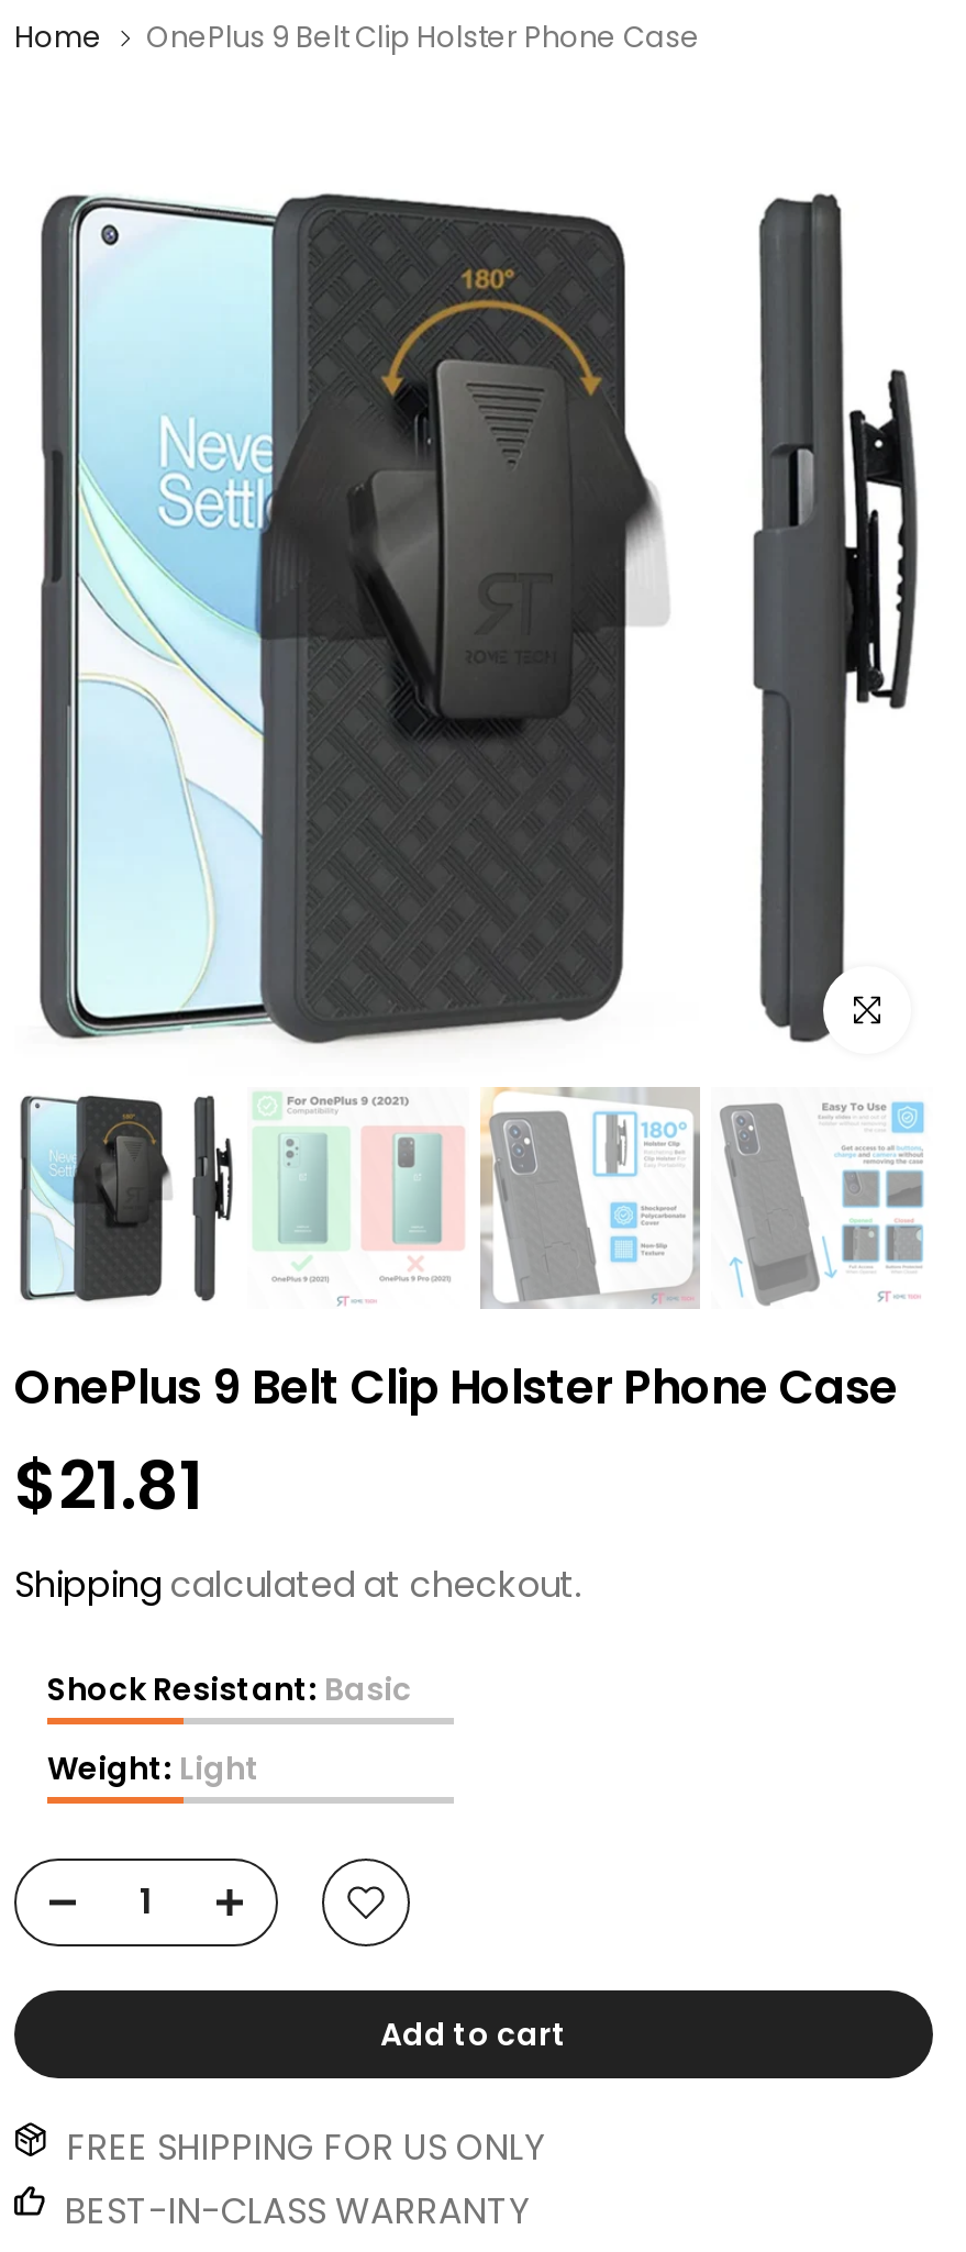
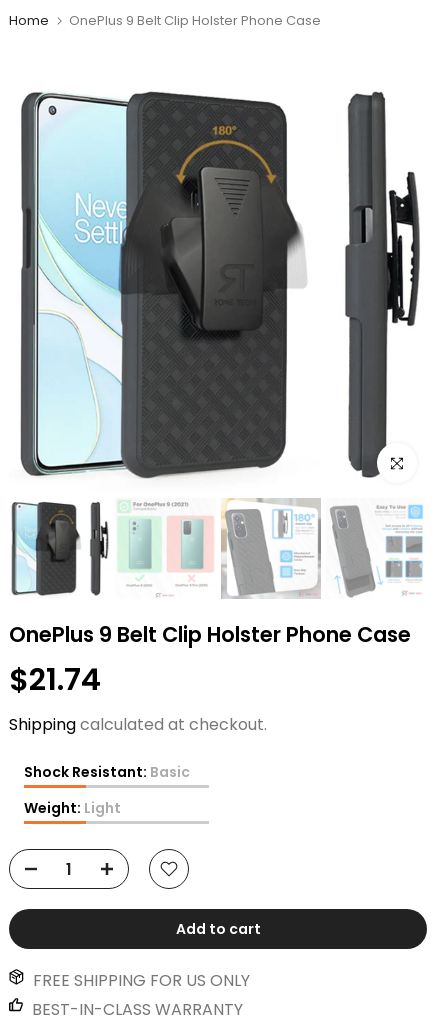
[14,1439,203,1533] $21.81 -> [9,658,101,701] $21.74

